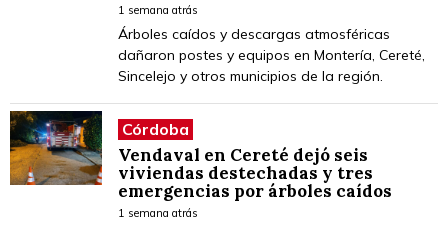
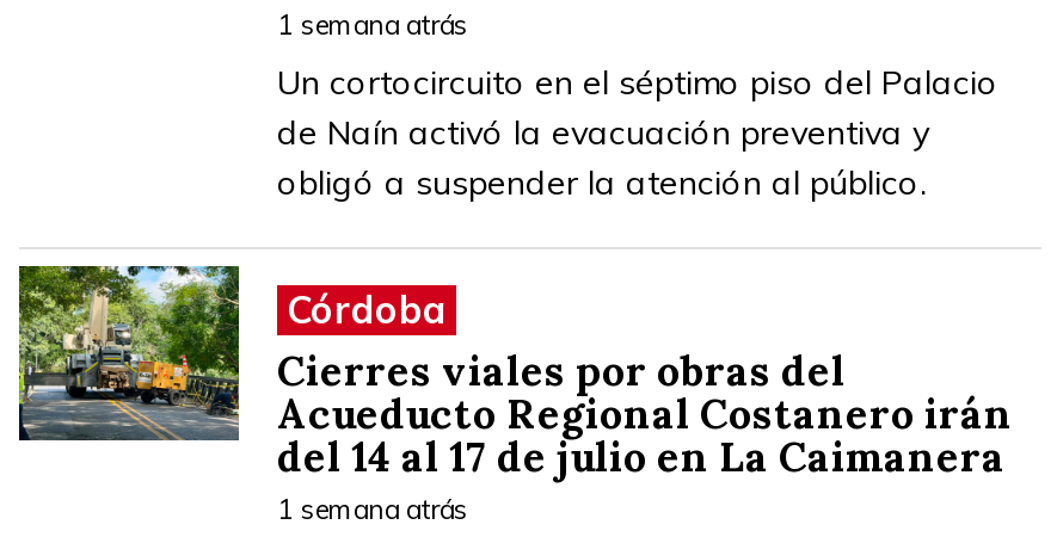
[118,25,425,85] Árboles caídos y descargas atmosféricas | dañaron postes y equipos en Montería, Cereté, | Sincelejo y otros municipios de la región. -> [277,60,998,203] Un cortocircuito en el séptimo piso del Palacio | de Naín activó la evacuación preventiva y | obligó a suspender la atención al público.
[9,110,392,202] [image] | Vendaval en Cereté dejó seis | viviendas destechadas y tres | emergencias por árboles caídos -> [17,263,1013,482] [image] | Cierres viales por obras del | Acueducto Regional Costanero irán | del 14 al 17 de julio en La Caimanera

